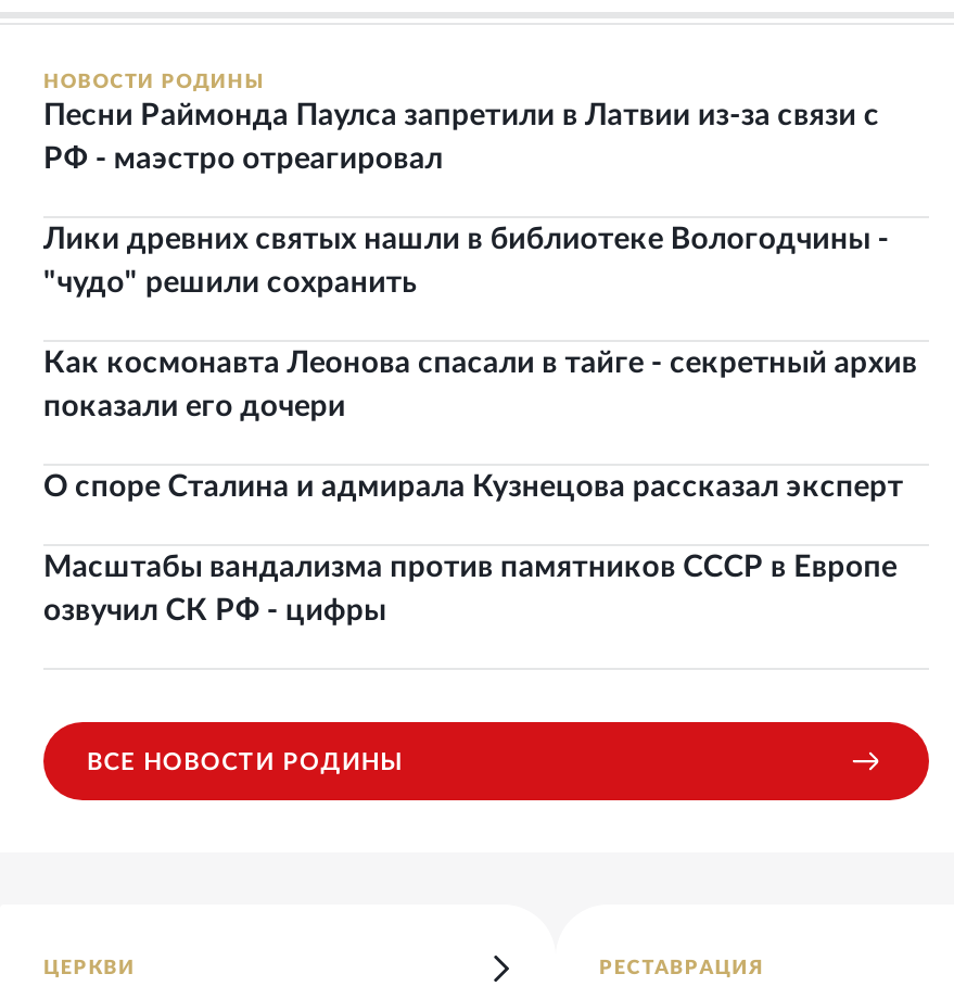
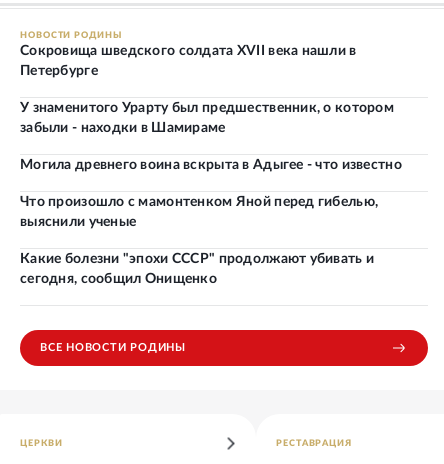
[43,101,879,175] Песни Раймонда Паулса запретили в Латвии из‑за связи с | РФ - маэстро отреагировал -> [20,44,357,78] Сокровища шведского солдата XVII века нашли в | Петербурге
[43,225,889,299] Лики древних святых нашли в библиотеке Вологодчины - | "чудо" решили сохранить -> [20,101,394,135] У знаменитого Урарту был предшественник, о котором | забыли - находки в Шамираме
[43,349,918,423] Как космонавта Леонова спасали в тайге - секретный архив | показали его дочери -> [20,158,402,172] Могила древнего воина вскрыта в Адыгее - что известно
[43,473,903,503] О споре Сталина и адмирала Кузнецова рассказал эксперт -> [20,195,378,229] Что произошло с мамонтенком Яной перед гибелью, | выяснили ученые
[43,553,897,627] Масштабы вандализма против памятников СССР в Европе | озвучил СК РФ - цифры -> [20,252,374,286] Какие болезни "эпохи СССР" продолжают убивать и | сегодня, сообщил Онищенко

